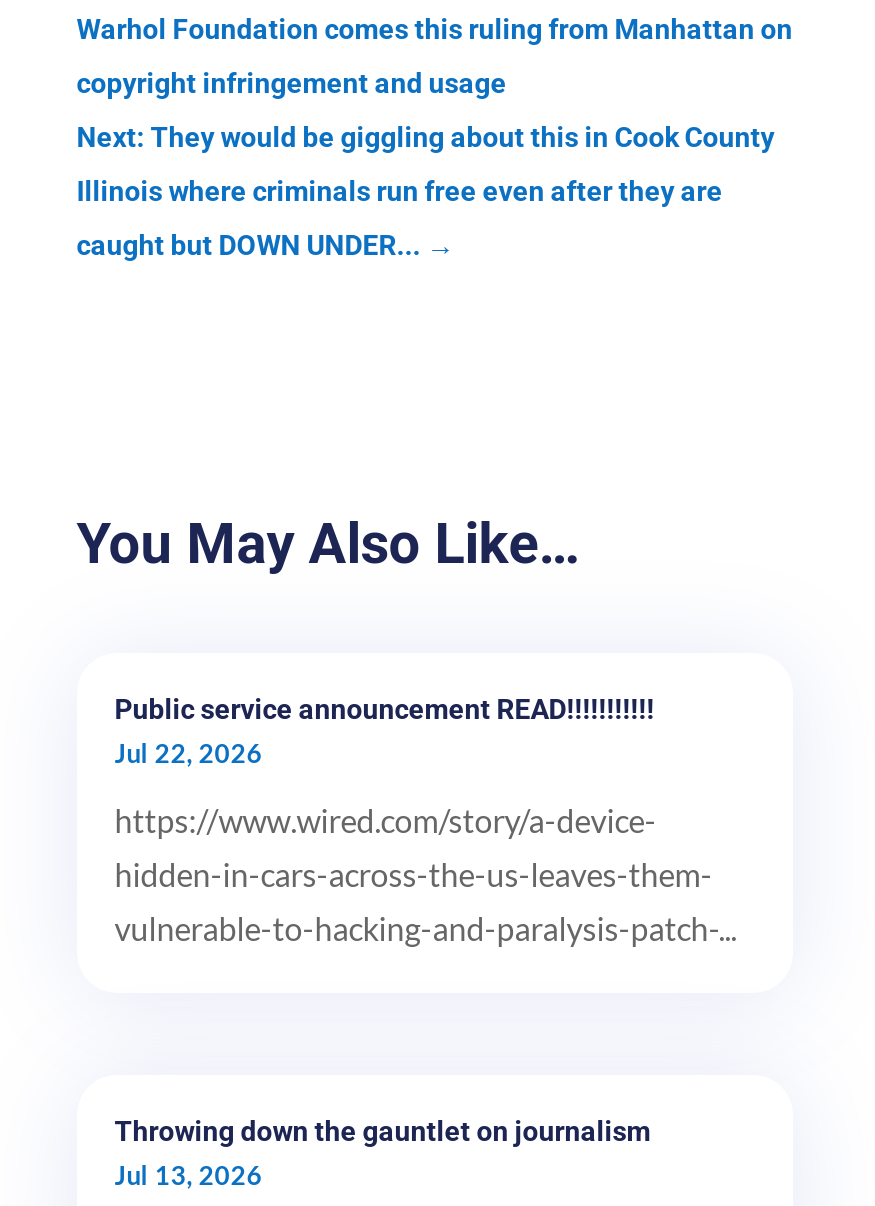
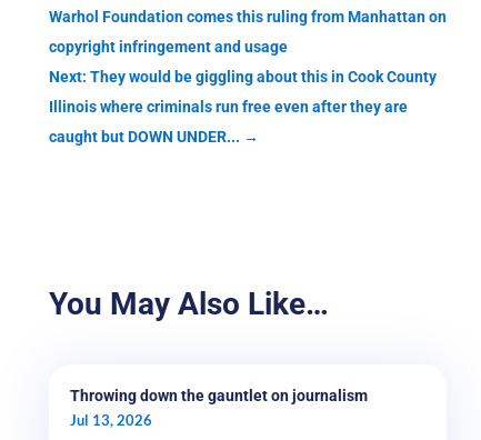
[115,693,737,947] Public service announcement READ!!!!!!!!!!! | Jul 22, 2026 | https://www.wired.com/story/a-device- | hidden-in-cars-across-the-us-leaves-them- | vulnerable-to-hacking-and-paralysis-patch-... -> none

